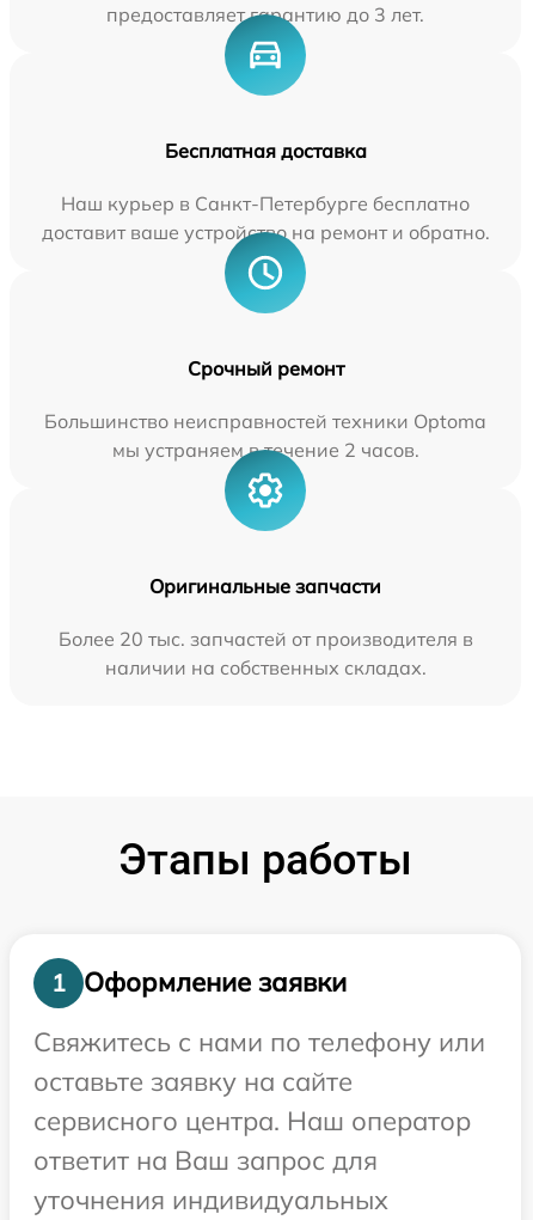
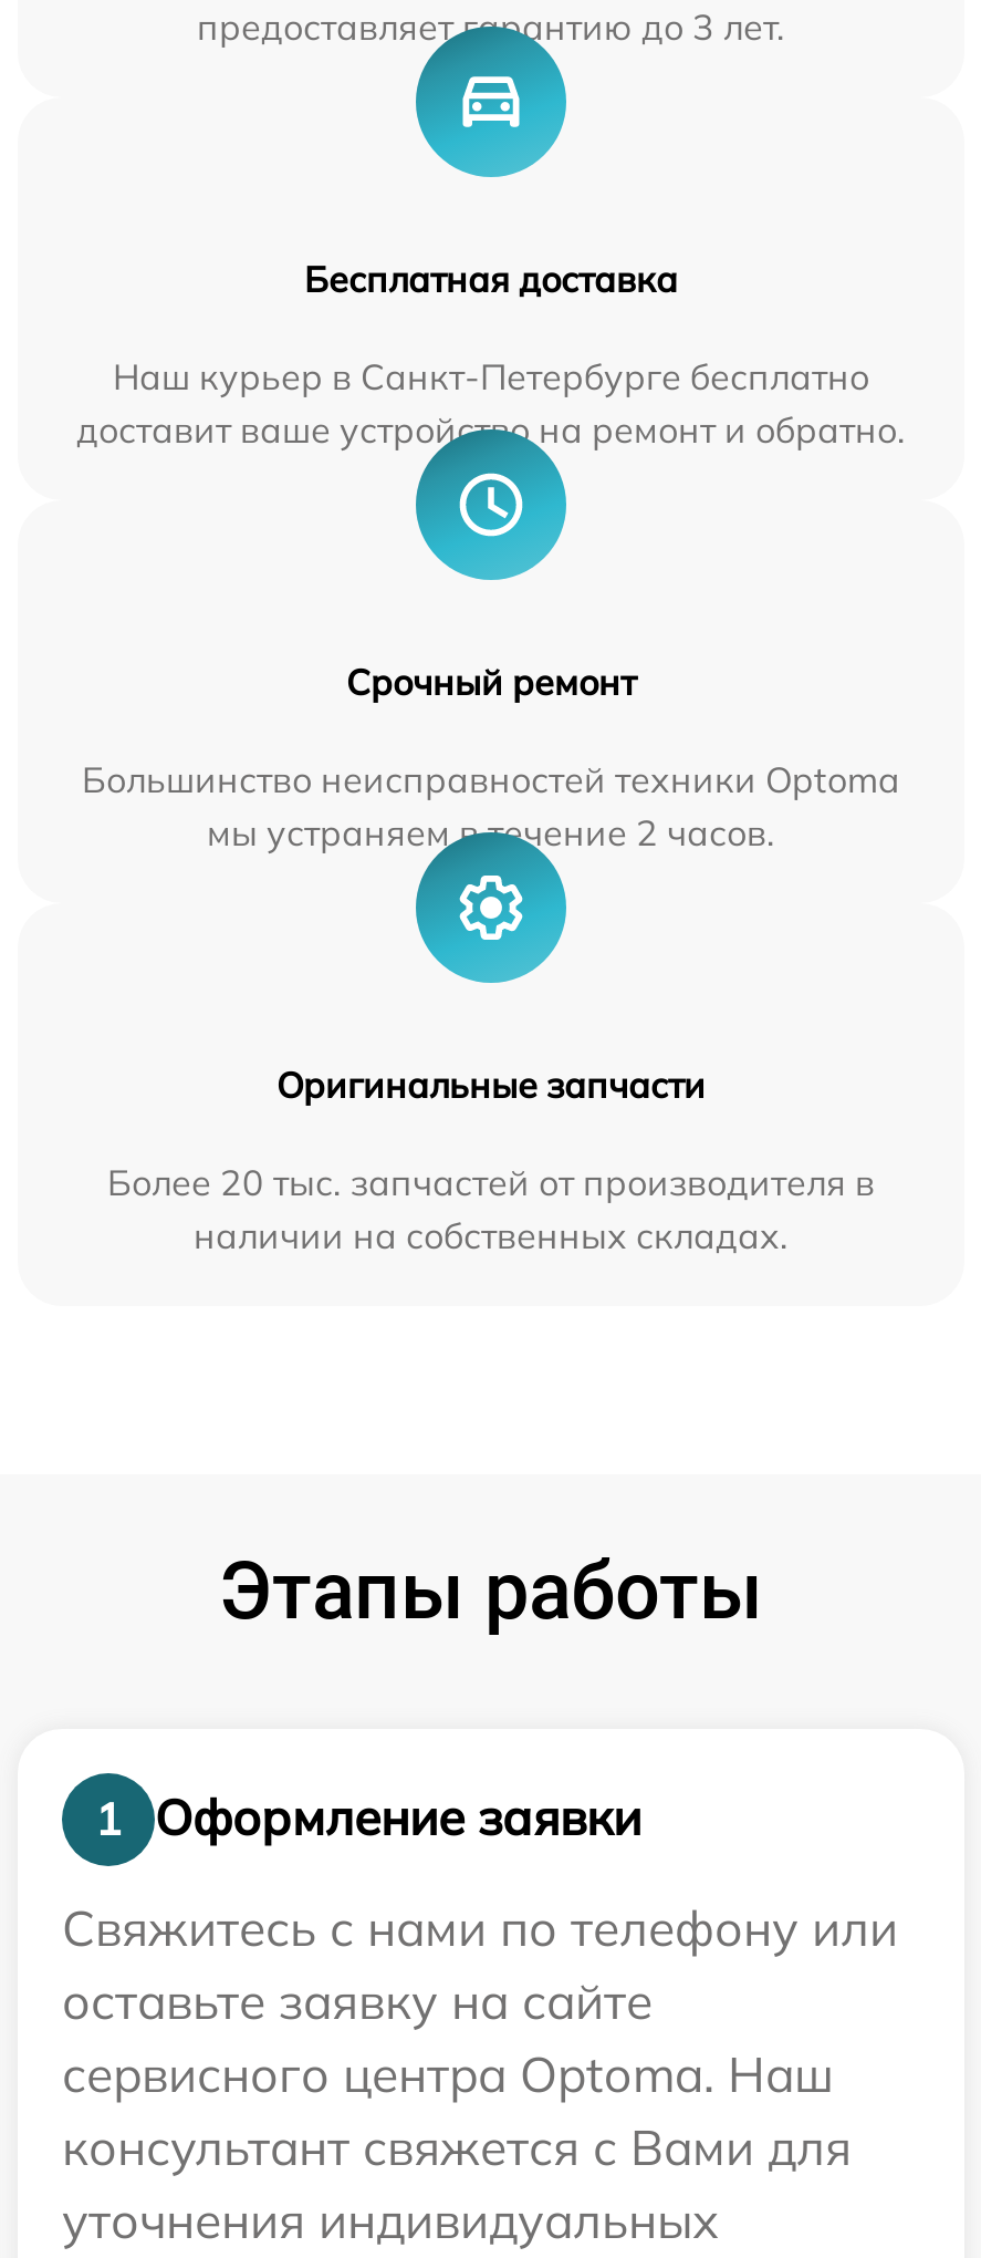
[33,1104,471,1137] сервисного центра. Наш оператор -> [62,2042,834,2104] сервисного центра Optoma. Наш
[33,1143,378,1176] ответит на Ваш запрос для -> [62,2115,852,2177] консультант свяжется с Вами для

